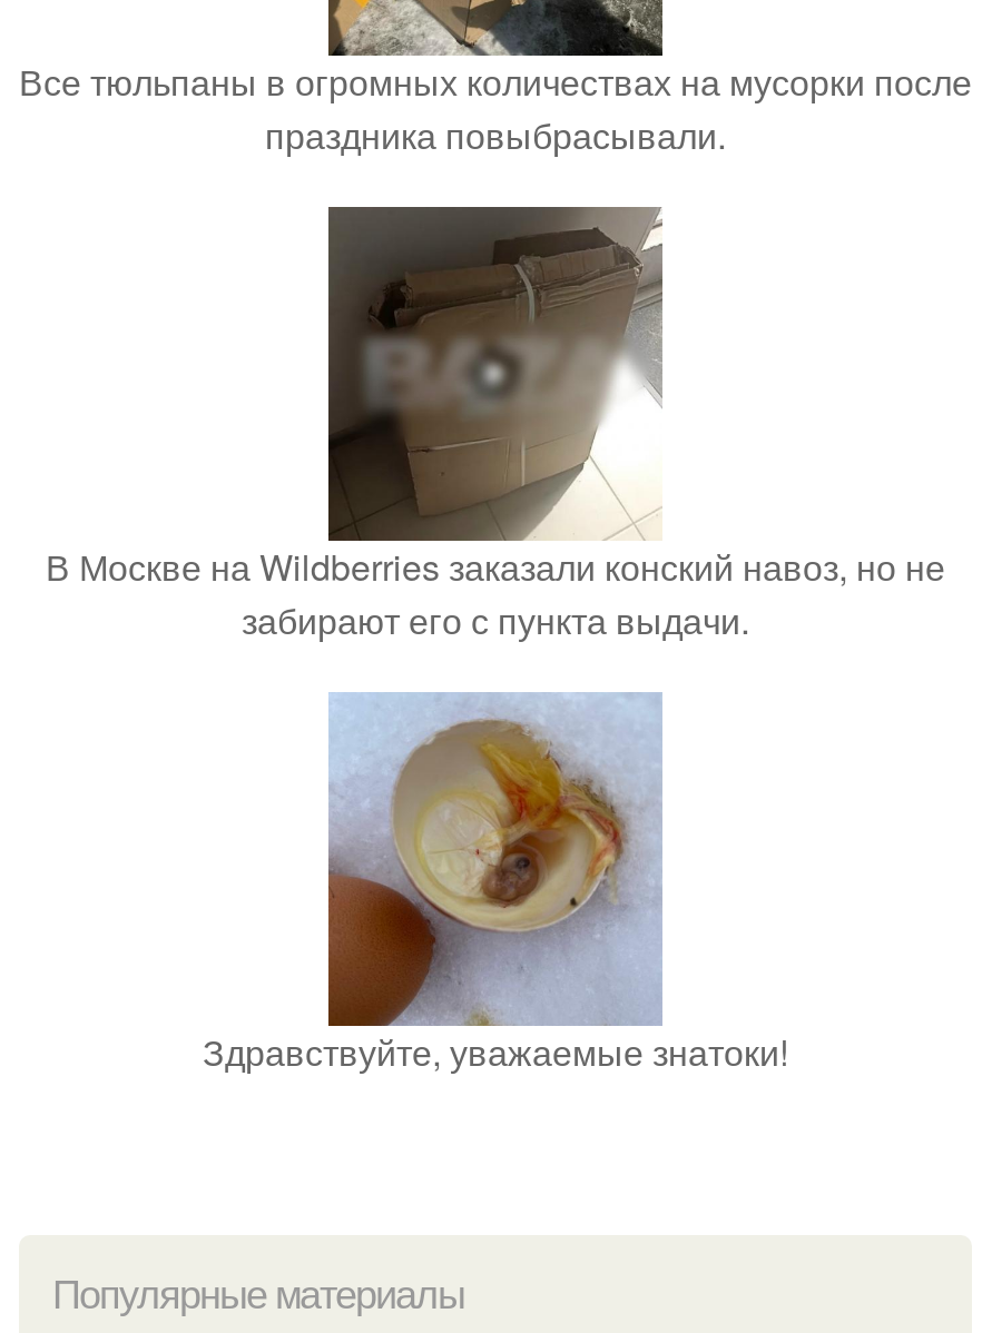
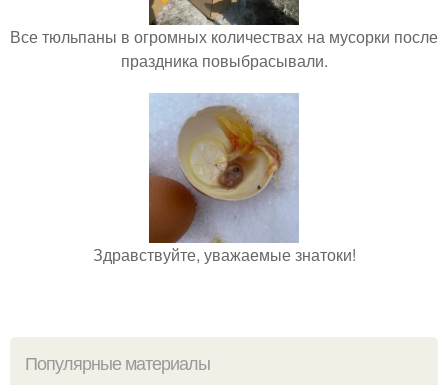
[46,205,945,644] [image] | В Москве на Wildberries заказали конский навоз, но не | забирают его с пункта выдачи. -> none

